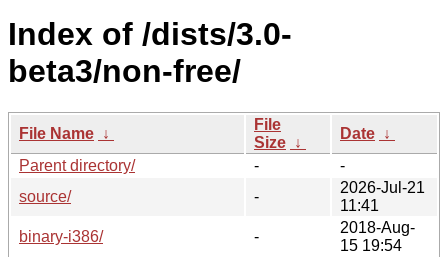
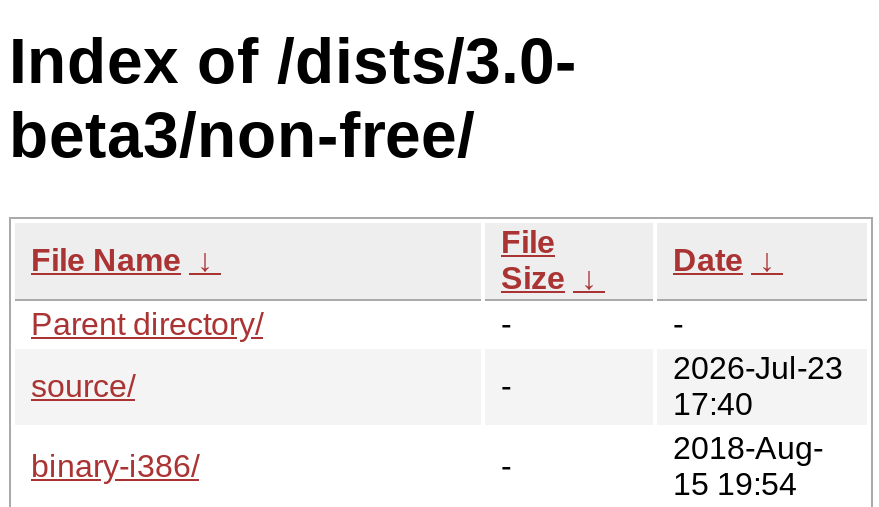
[340,179,425,214] 2026-Jul-21 | 11:41 -> [673,351,843,421] 2026-Jul-23 | 17:40

